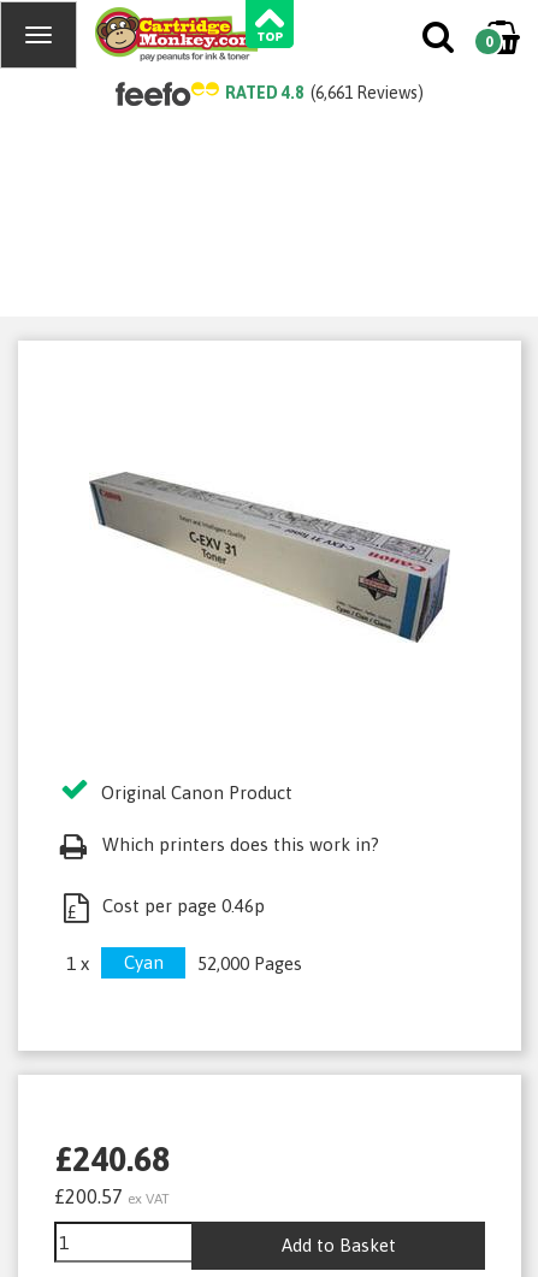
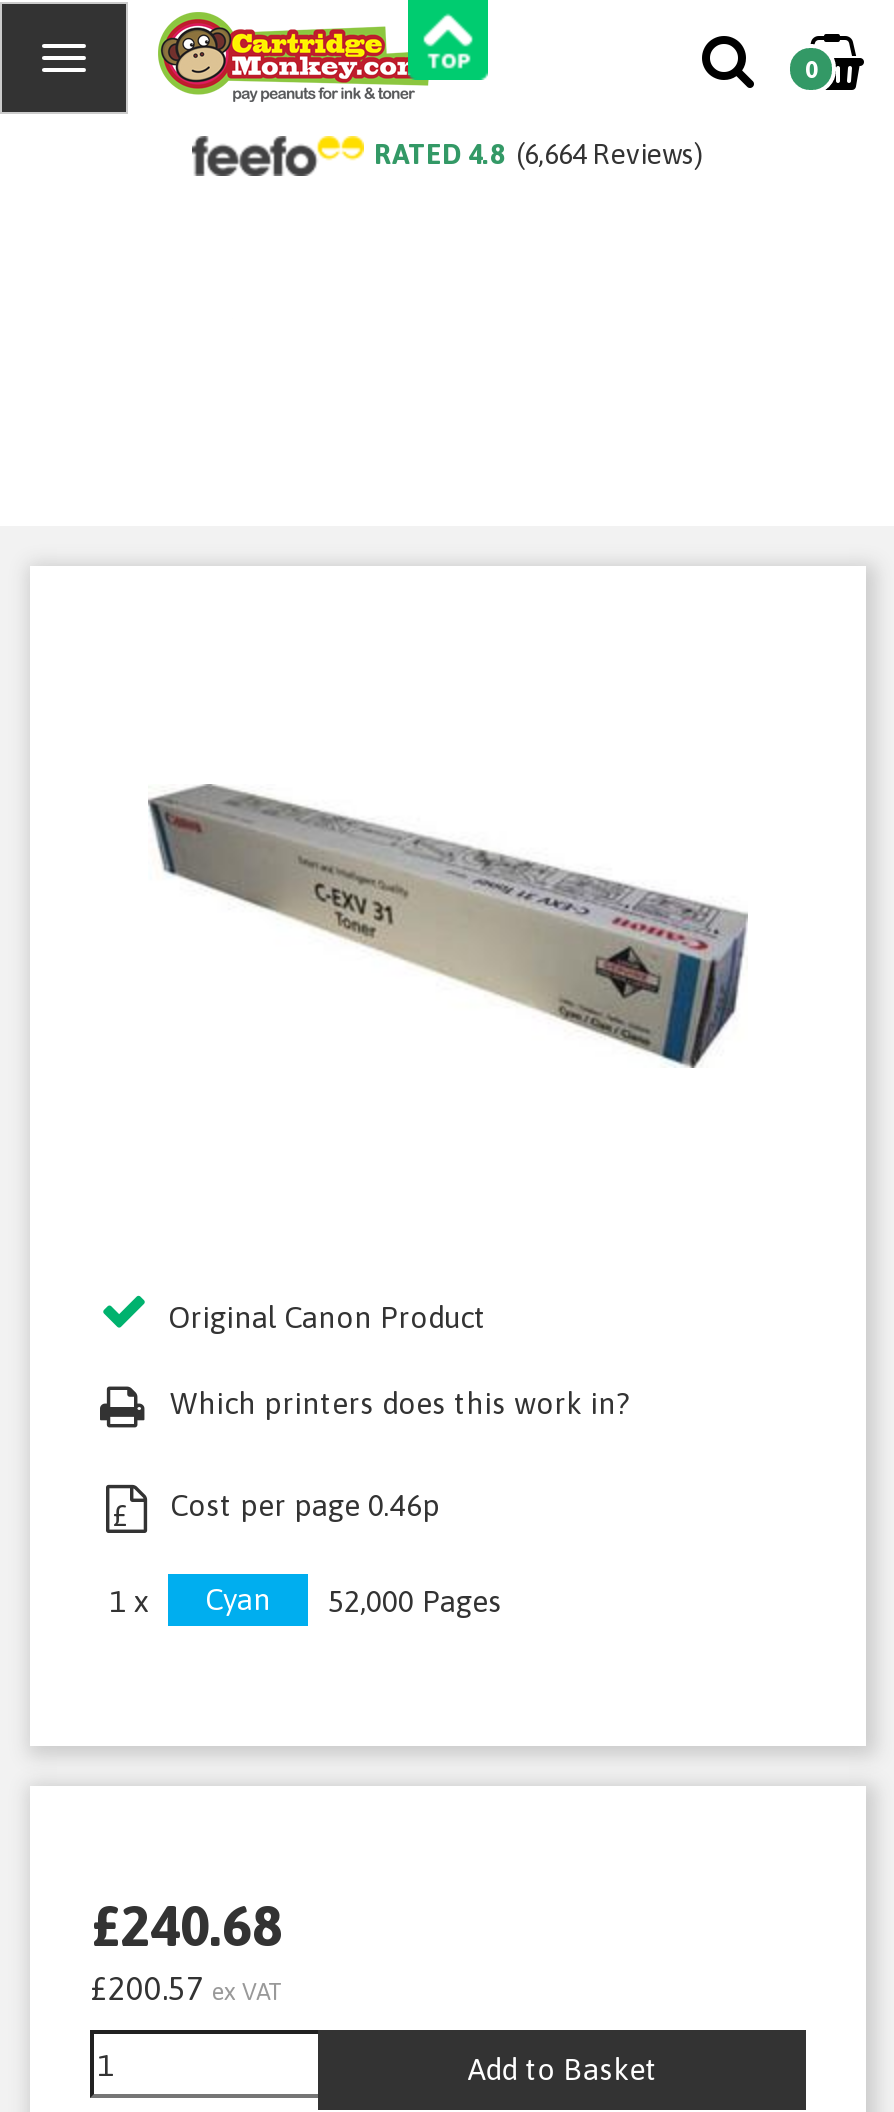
[225,83,424,102] RATED 4.8 (6,661 Reviews) -> [374,138,704,170] RATED 4.8 (6,664 Reviews)

